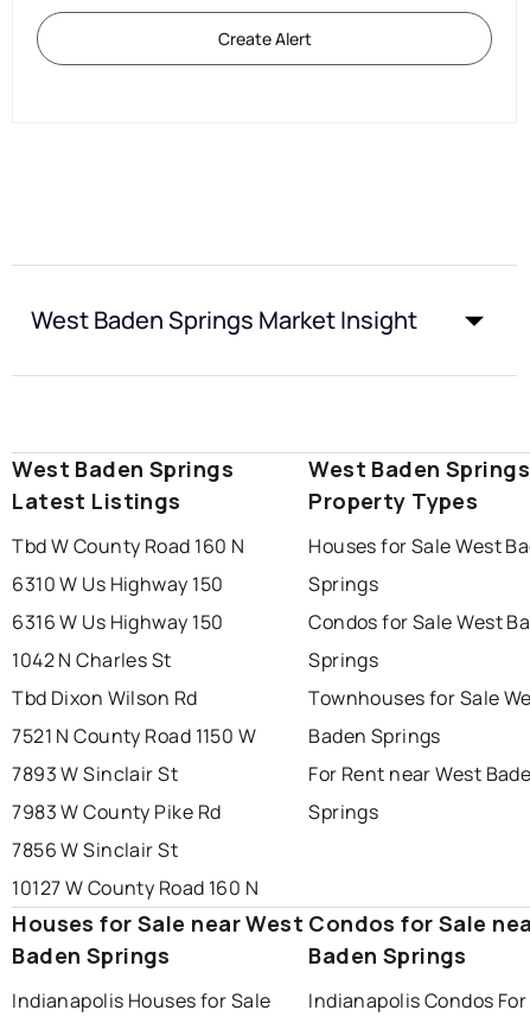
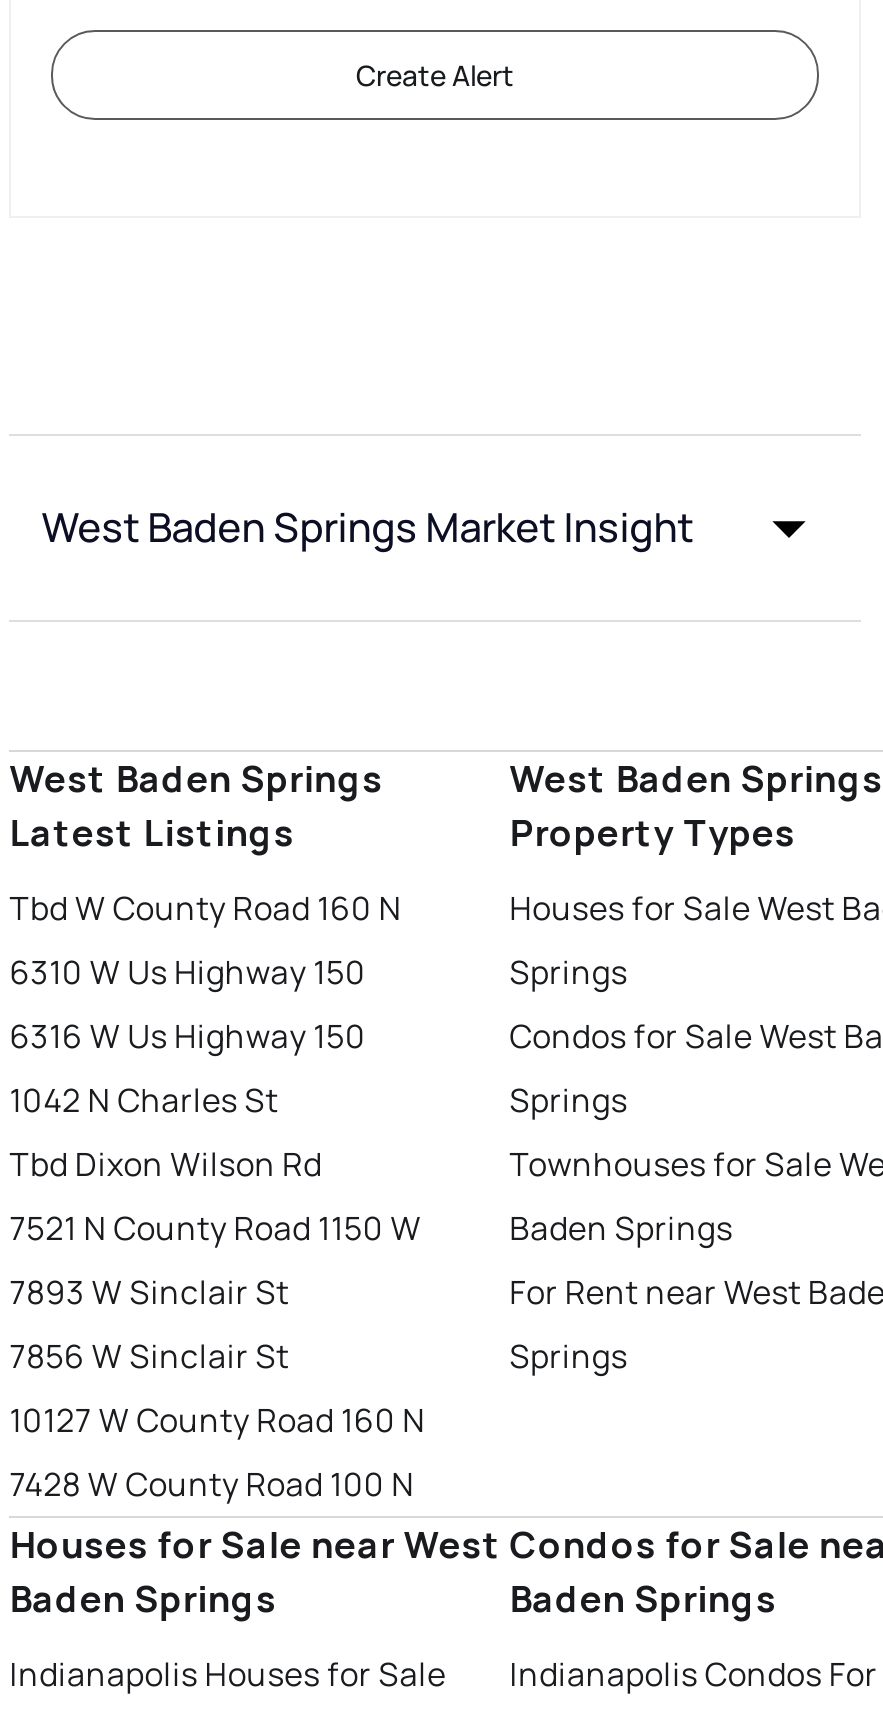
[12,799,221,825] 7983 W County Pike Rd -> none
moved [12,837,259,901] -> [9,1334,425,1442]: 7856 W Sinclair St | 10127 W County Road 160 N
none -> [9,1462,415,1506] 7428 W County Road 100 N

